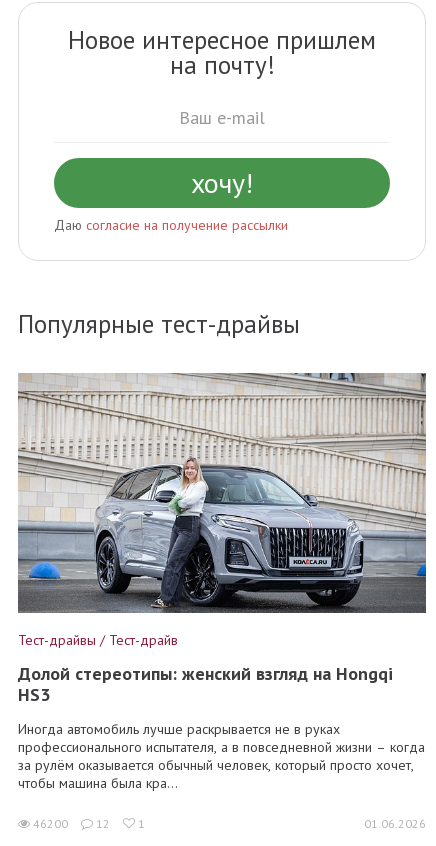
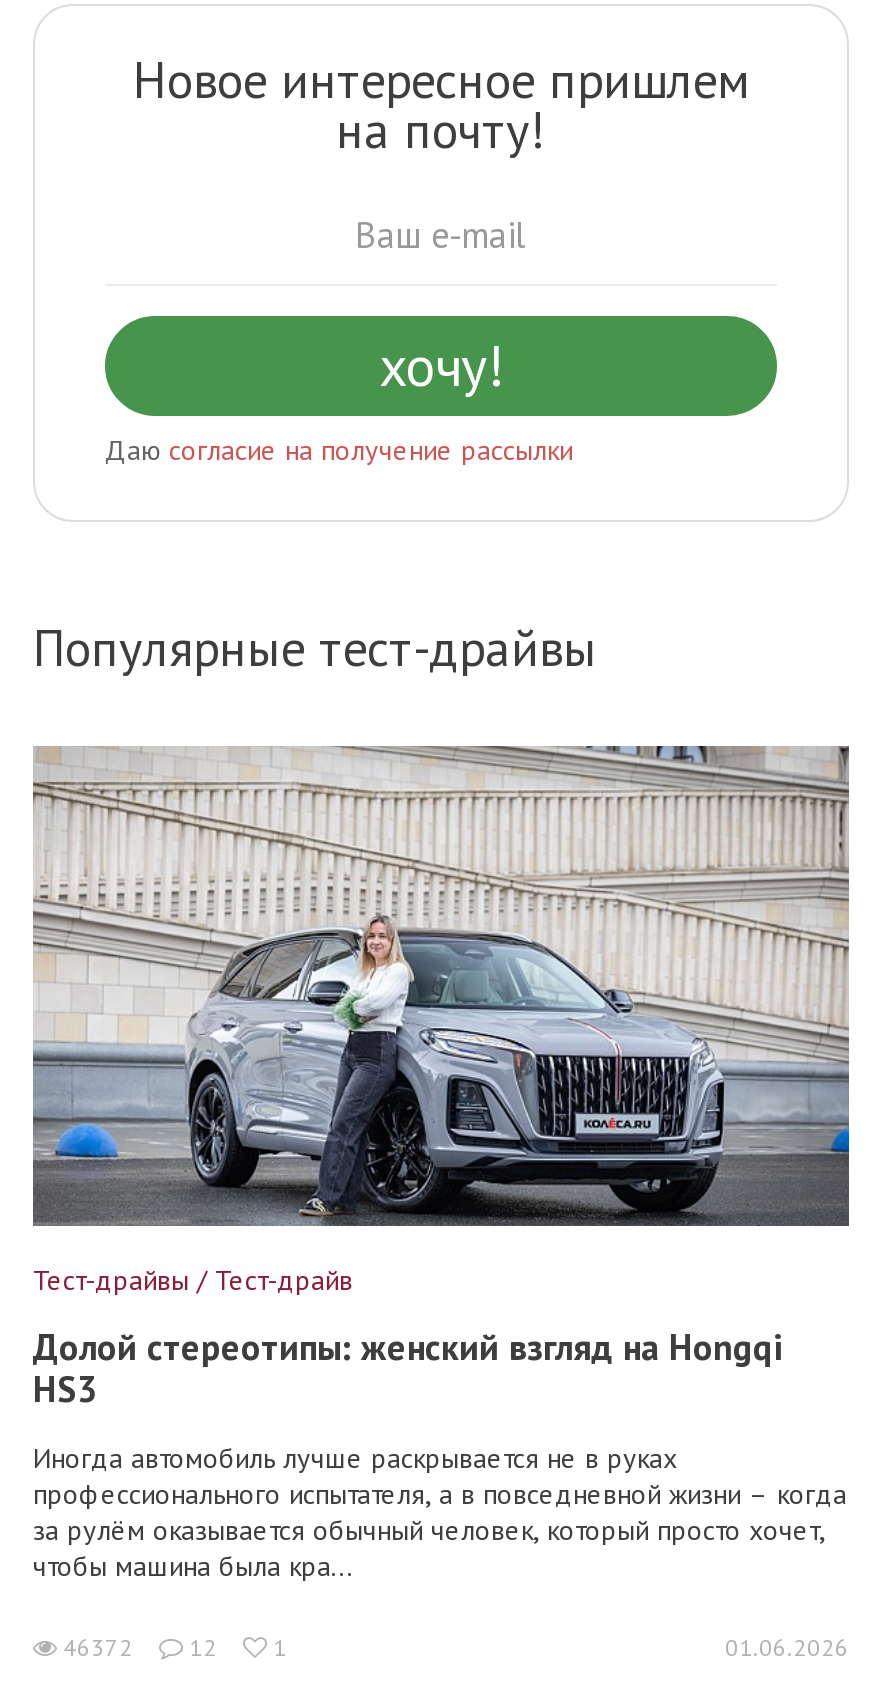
[33,816,145,831] 46200 12 1 -> [63,1632,287,1662] 46372 12 1

